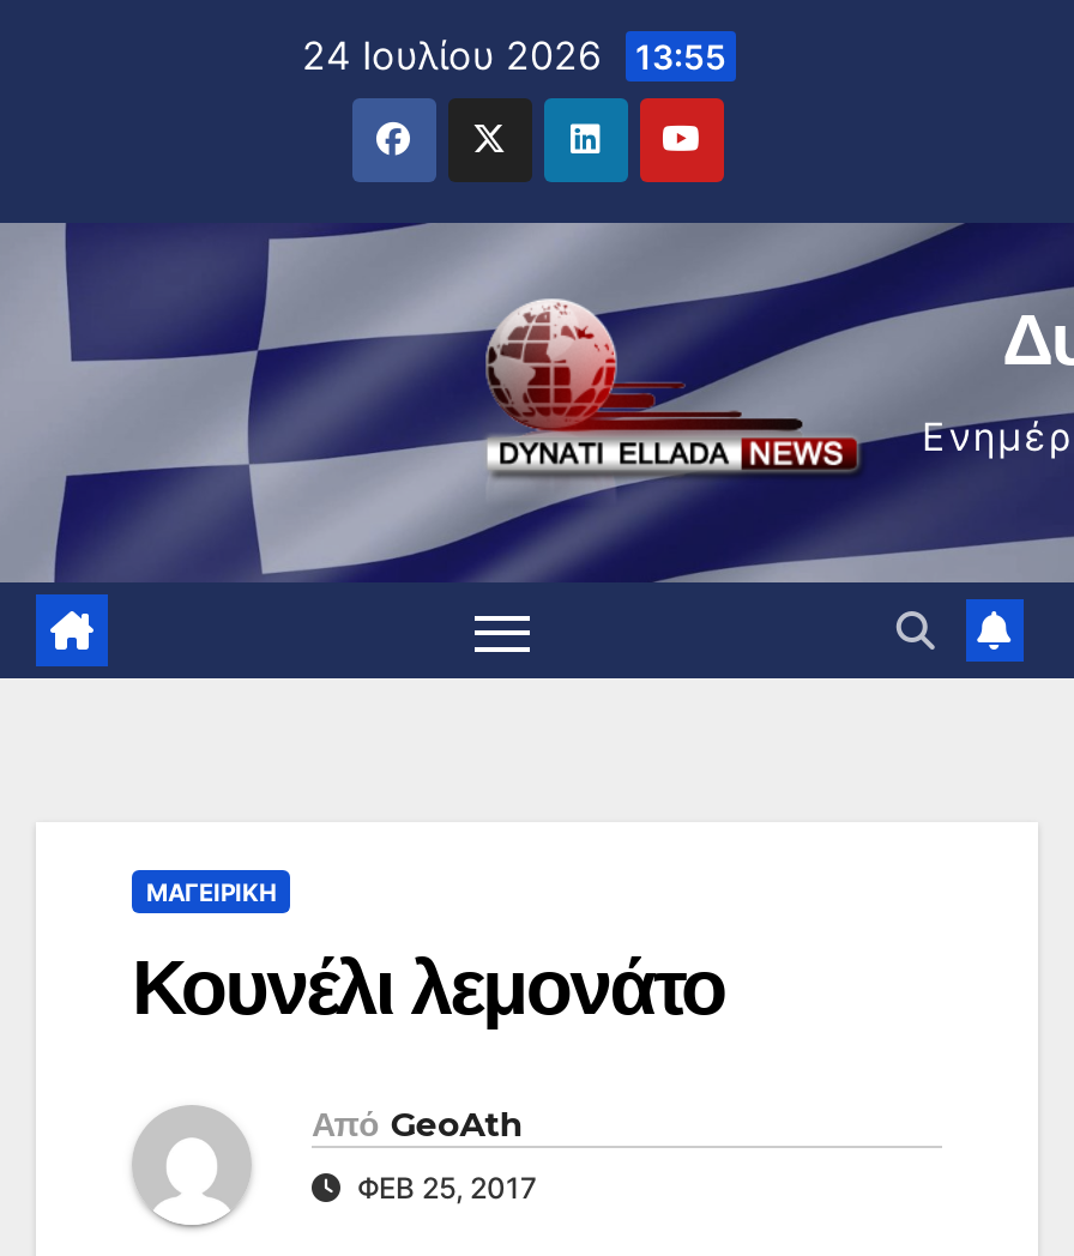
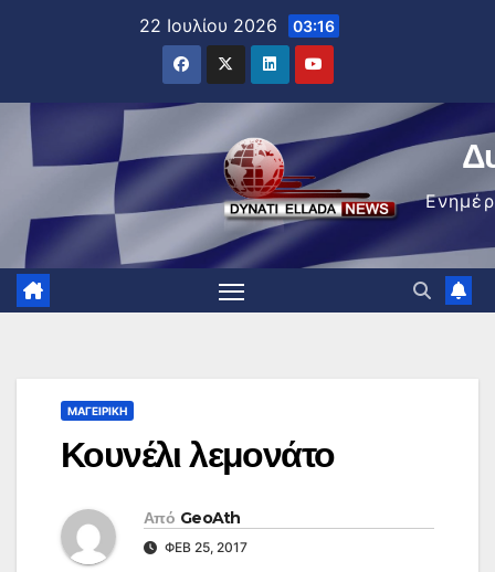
[302,31,726,79] 24 Ιουλίου 2026 13:55 -> [139,14,335,36] 22 Ιουλίου 2026 03:16

